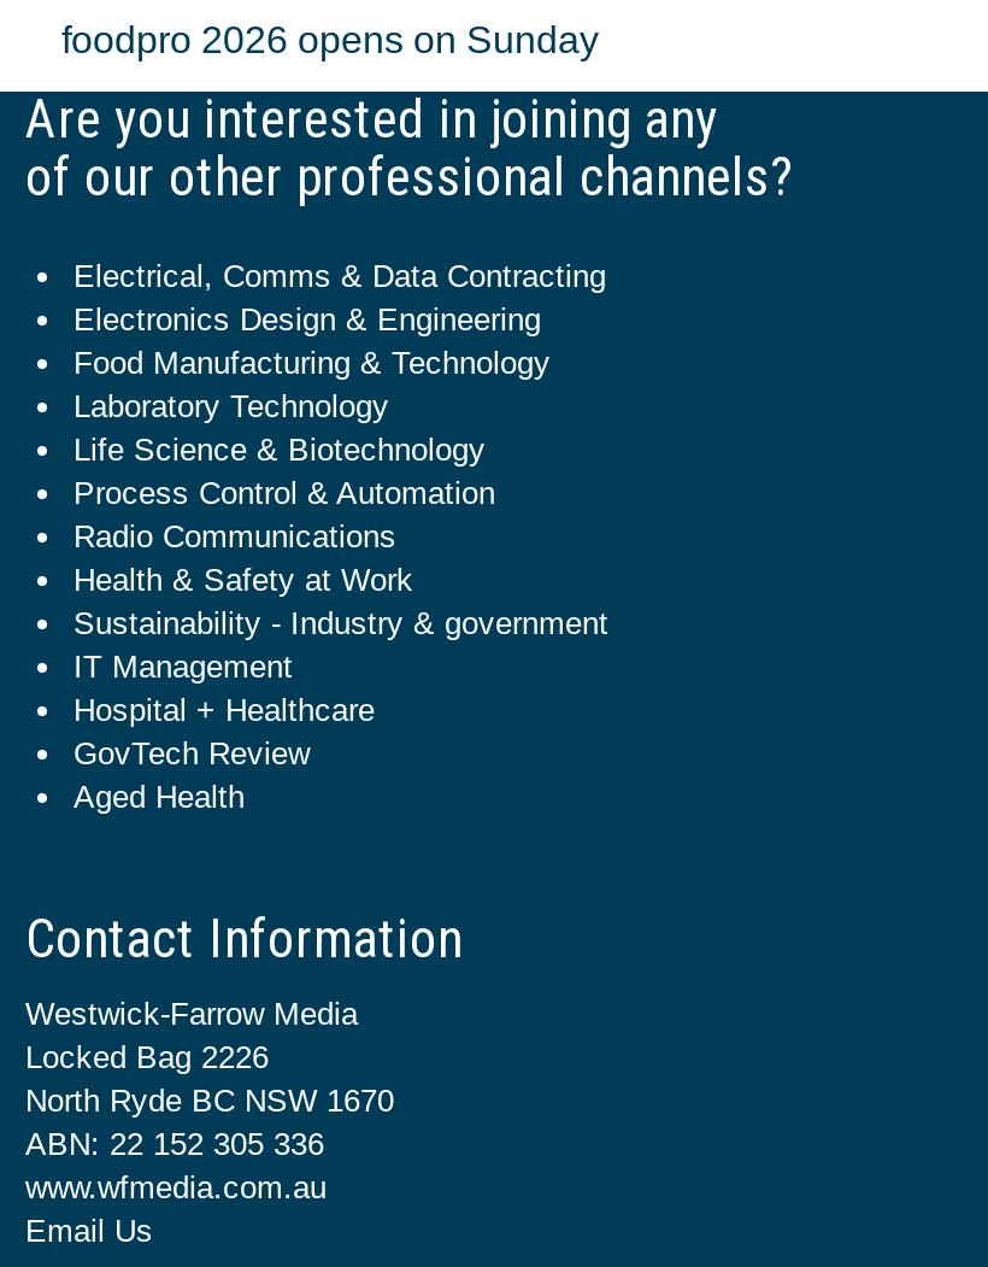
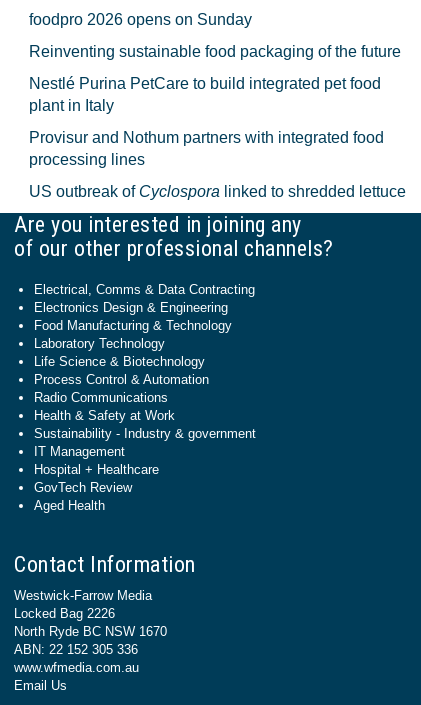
none -> [29,43,406,200] Reinventing sustainable food packaging of the future | Nestlé Purina PetCare to build integrated pet food | plant in Italy | Provisur and Nothum partners with integrated food | processing lines | US outbreak of Cyclospora linked to shredded lettuce

